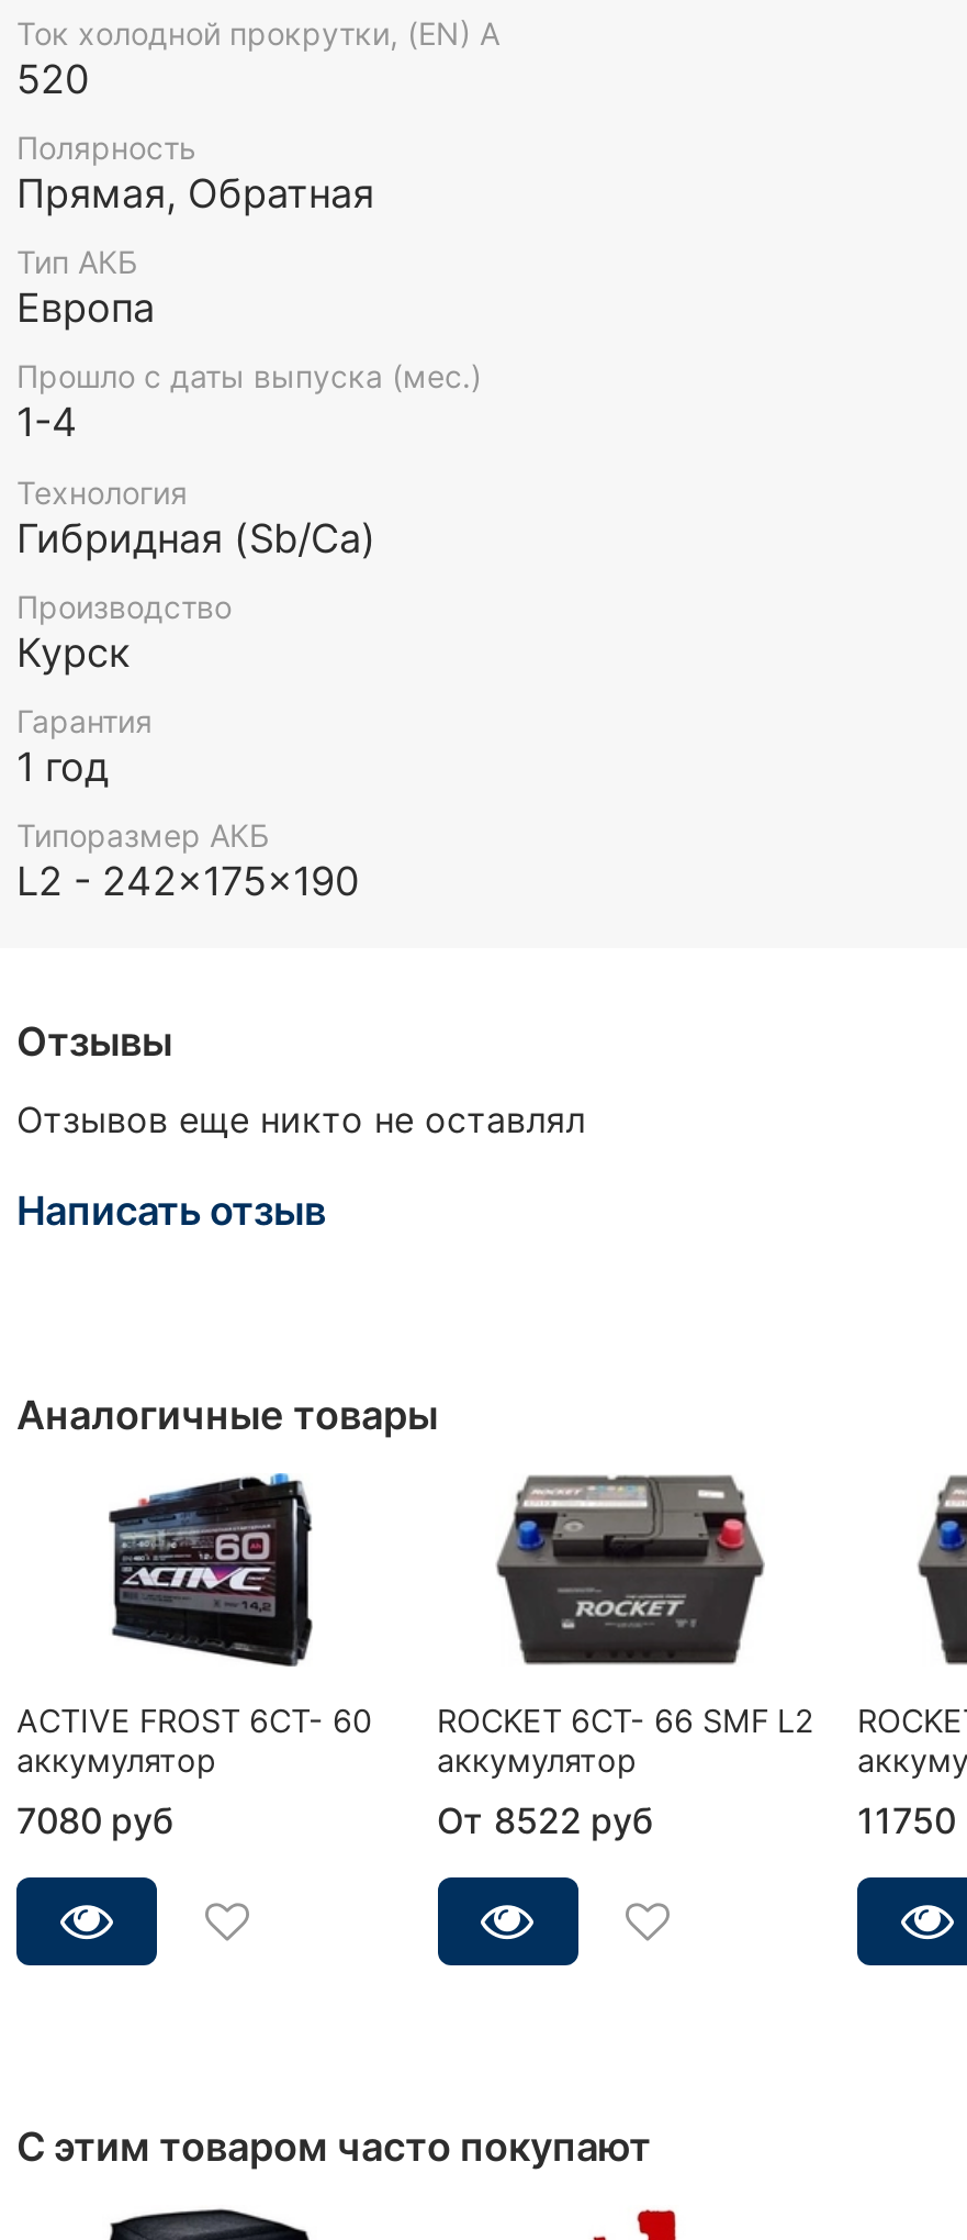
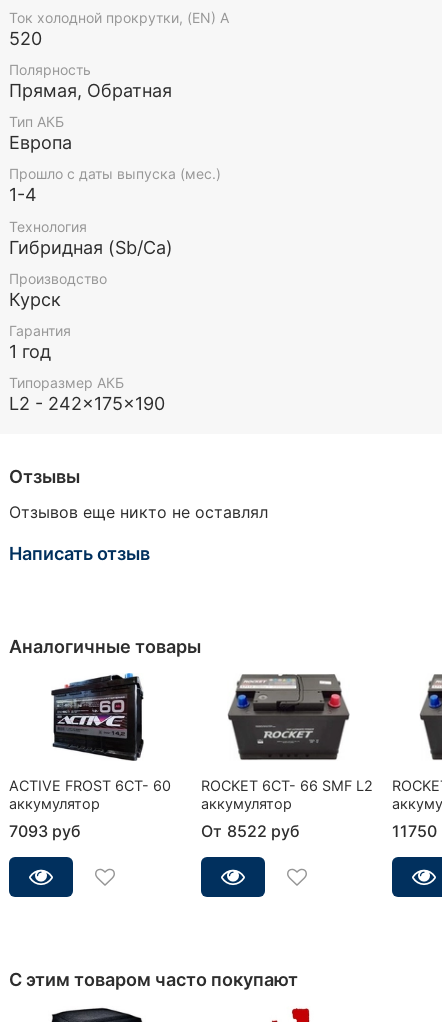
[16,1799,175,1843] 7080 руб -> [9,821,81,841] 7093 руб

